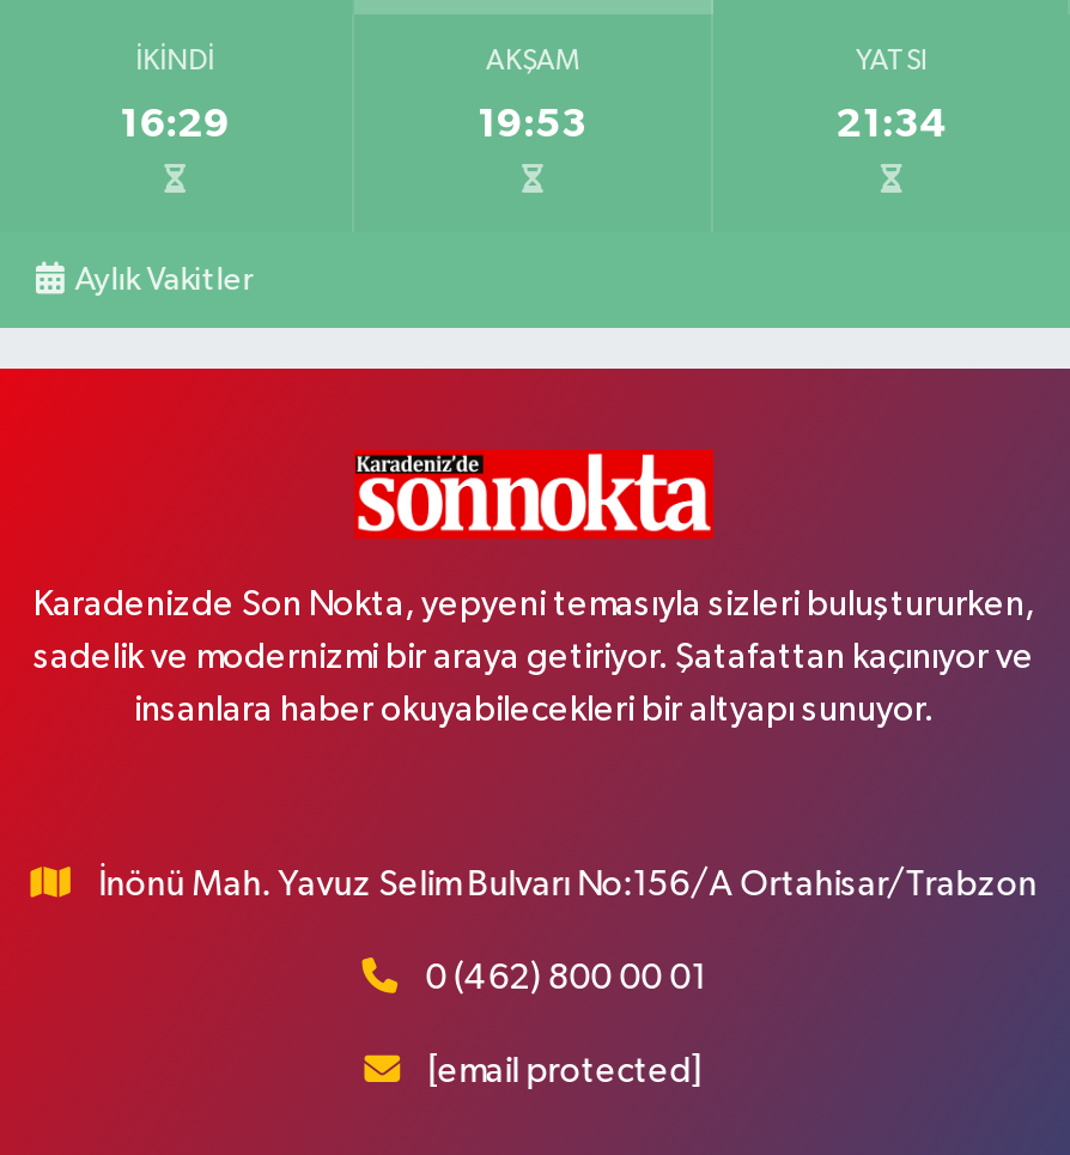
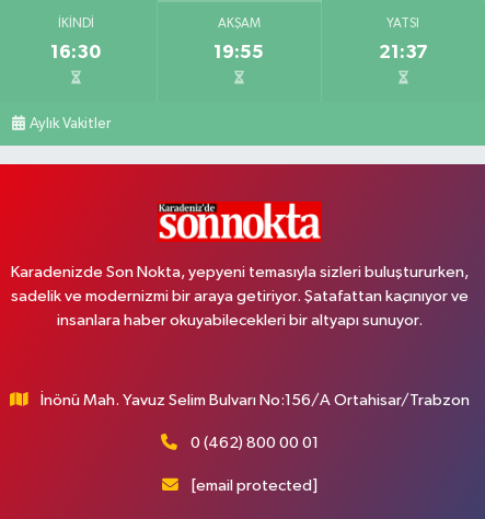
[120,103,230,144] 16:29 -> [51,43,101,61] 16:30
[478,103,588,144] 19:53 -> [214,43,264,61] 19:55
[836,103,946,144] 21:34 -> [379,43,428,61] 21:37

